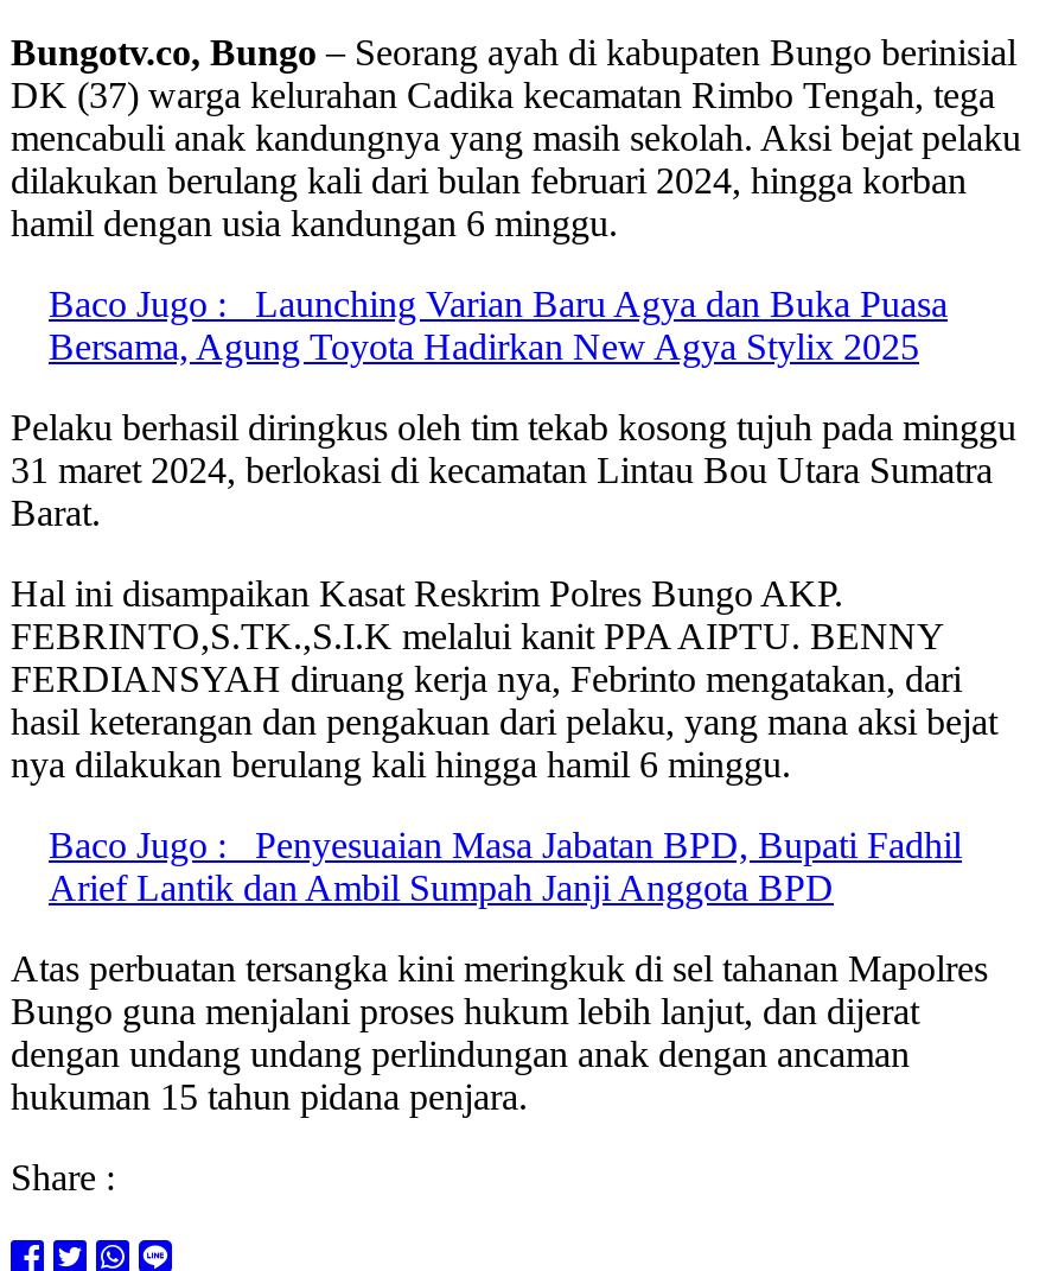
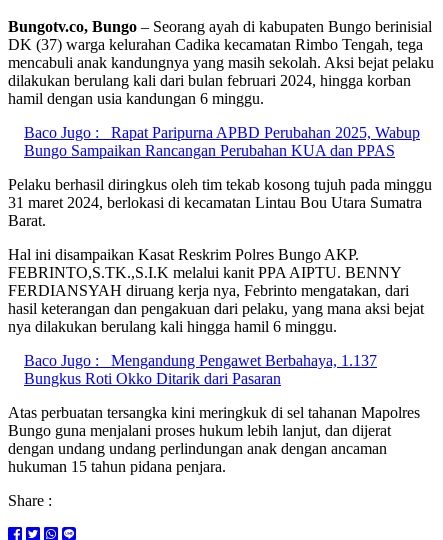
[49,283,948,366] Baco Jugo : Launching Varian Baru Agya dan Buka Puasa | Bersama, Agung Toyota Hadirkan New Agya Stylix 2025 -> [24,124,420,159] Baco Jugo : Rapat Paripurna APBD Perubahan 2025, Wabup | Bungo Sampaikan Rancangan Perubahan KUA dan PPAS
[49,825,962,908] Baco Jugo : Penyesuaian Masa Jabatan BPD, Bupati Fadhil | Arief Lantik dan Ambil Sumpah Janji Anggota BPD -> [24,352,377,387] Baco Jugo : Mengandung Pengawet Berbahaya, 1.137 | Bungkus Roti Okko Ditarik dari Pasaran

